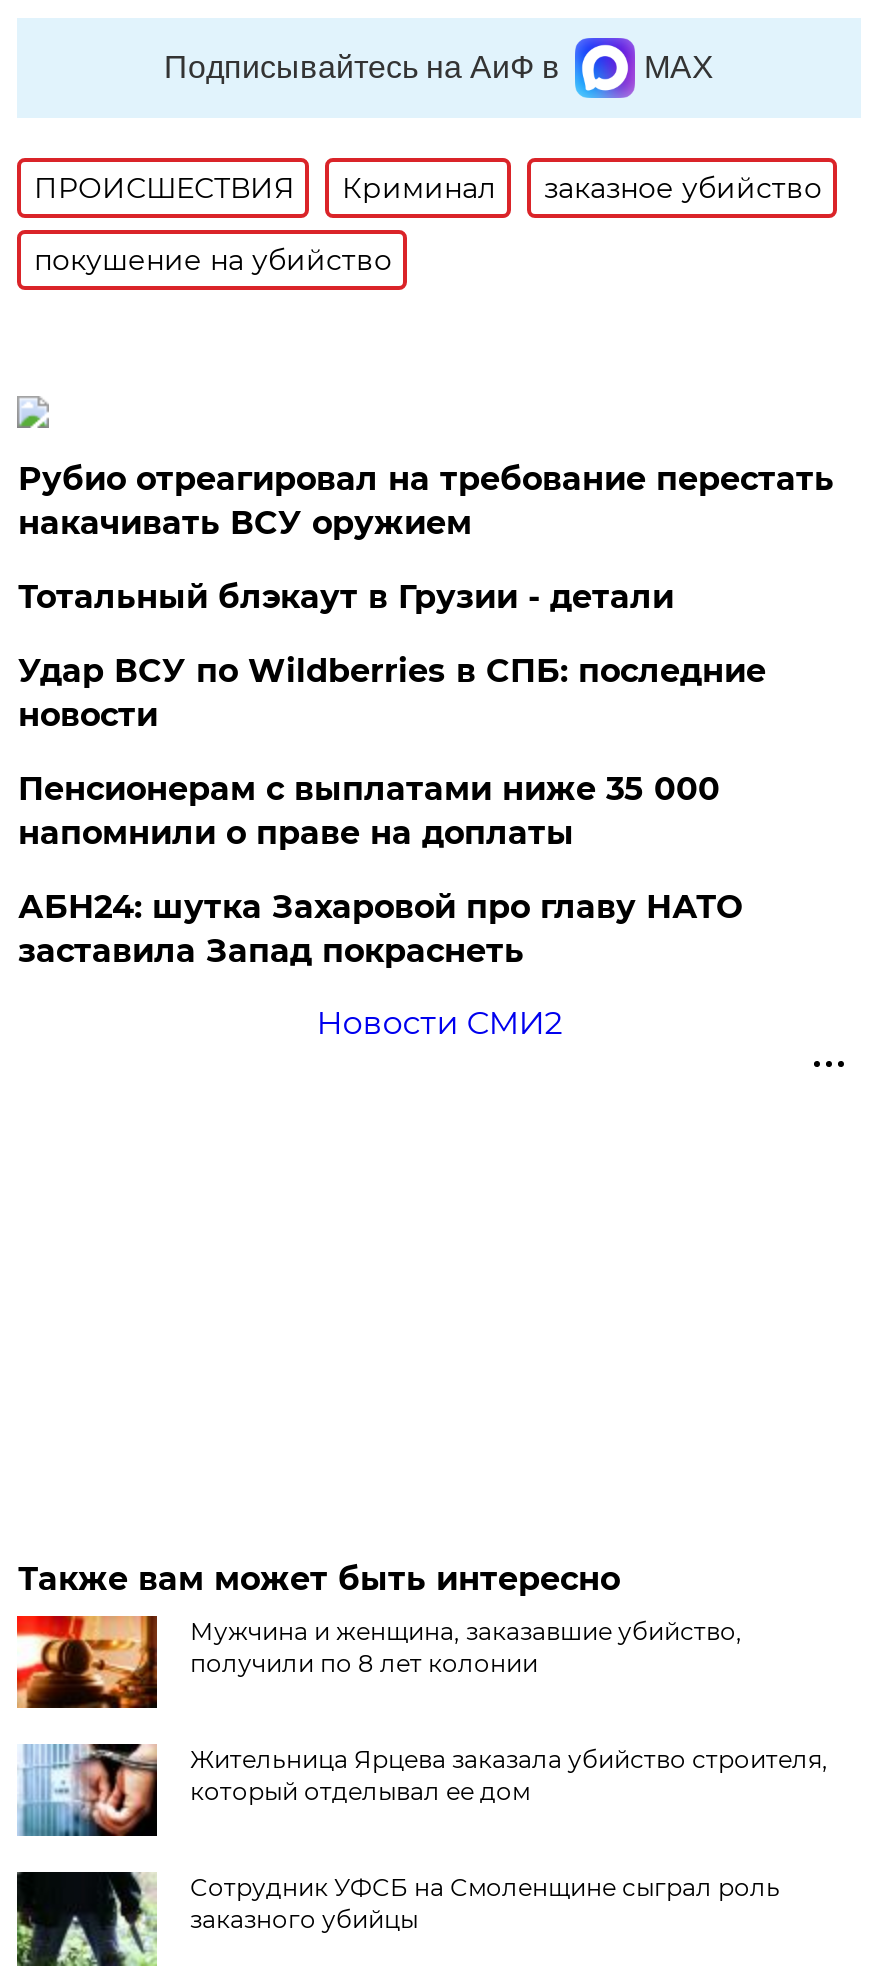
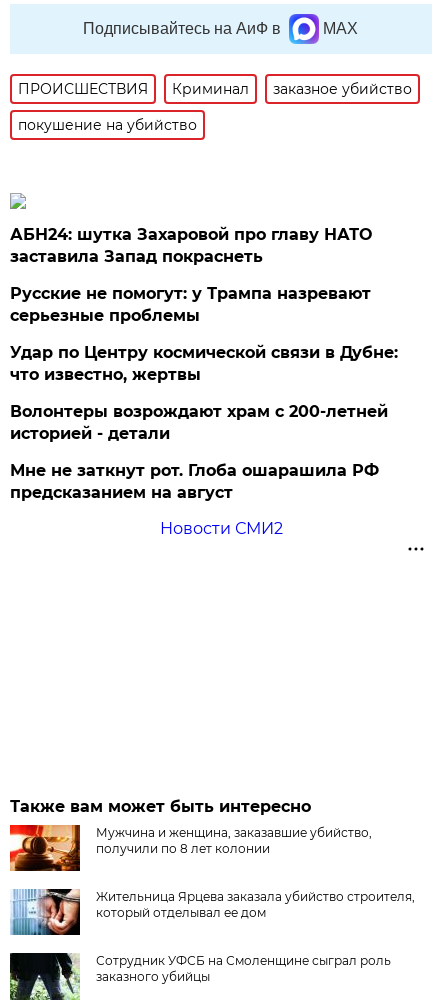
[18,460,834,852] Рубио отреагировал на требование перестать | накачивать ВСУ оружием | Тотальный блэкаут в Грузии - детали | Удар ВСУ по Wildberries в СПБ: последние | новости | Пенсионерам с выплатами ниже 35 000 | напомнили о праве на доплаты -> none
moved [18,888,742,970] -> [10,225,372,266]: АБН24: шутка Захаровой про главу НАТО | заставила Запад покраснеть
none -> [10,284,398,502] Русские не помогут: у Трампа назревают | серьезные проблемы | Удар по Центру космической связи в Дубне: | что известно, жертвы | Волонтеры возрождают храм с 200-летней | историей - детали | Мне не заткнут рот. Глоба ошарашила РФ | предсказанием на август

